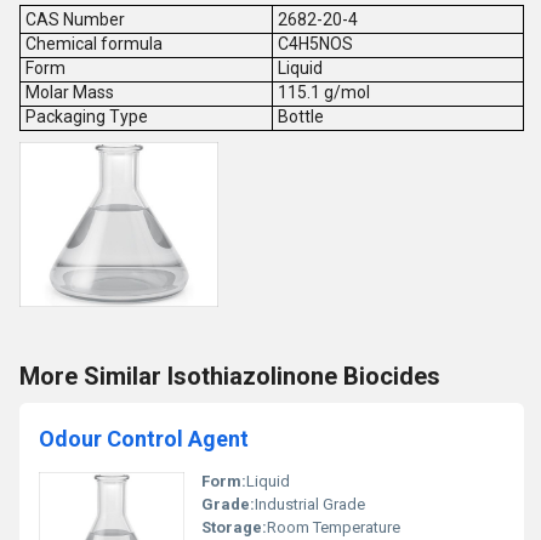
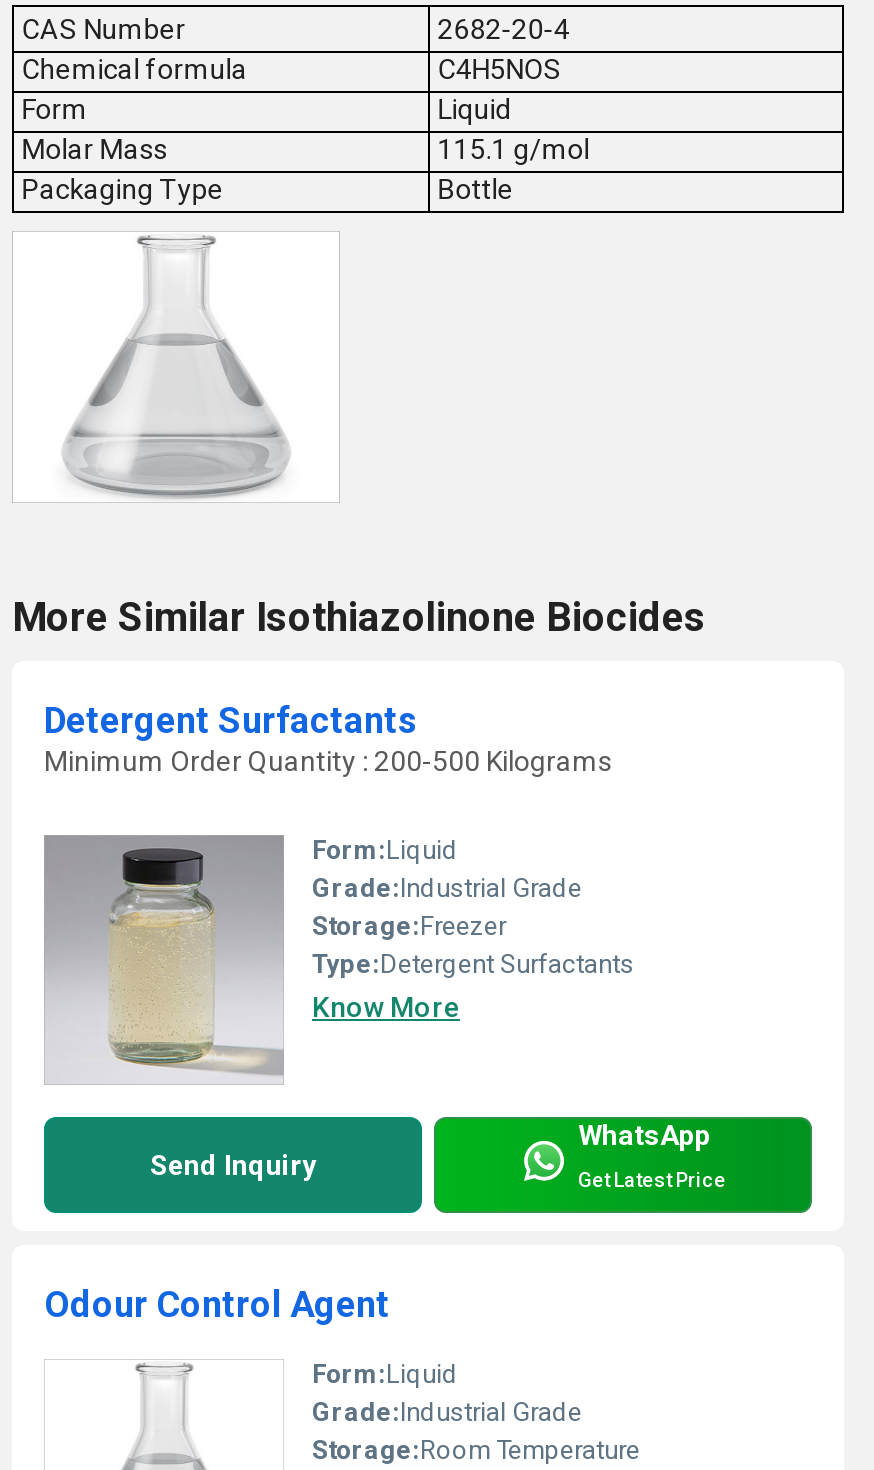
none -> [44,700,634,1081] [image] | Detergent Surfactants | Minimum Order Quantity : 200-500 Kilograms | Form:Liquid | Grade:Industrial Grade | Storage:Freezer | Type:Detergent Surfactants | Know More
none -> [150,1149,316,1181] Send Inquiry
none -> [578,1119,726,1191] WhatsApp | Get Latest Price

